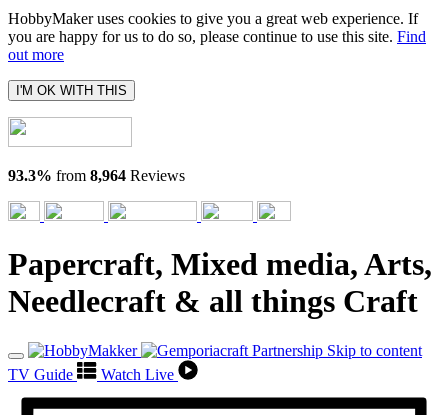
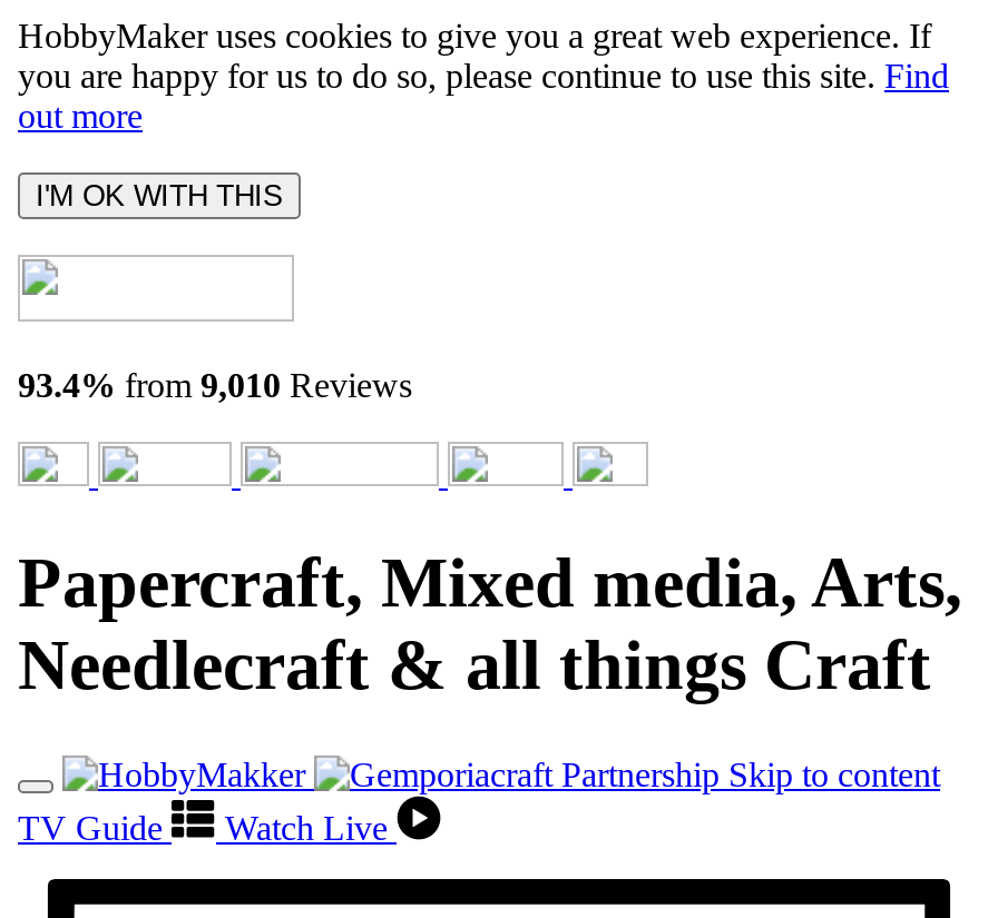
[8,167,185,184] 93.3% from 8,964 Reviews -> [18,366,412,404] 93.4% from 9,010 Reviews

